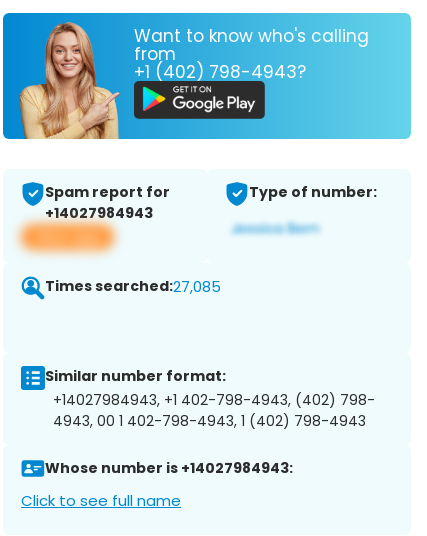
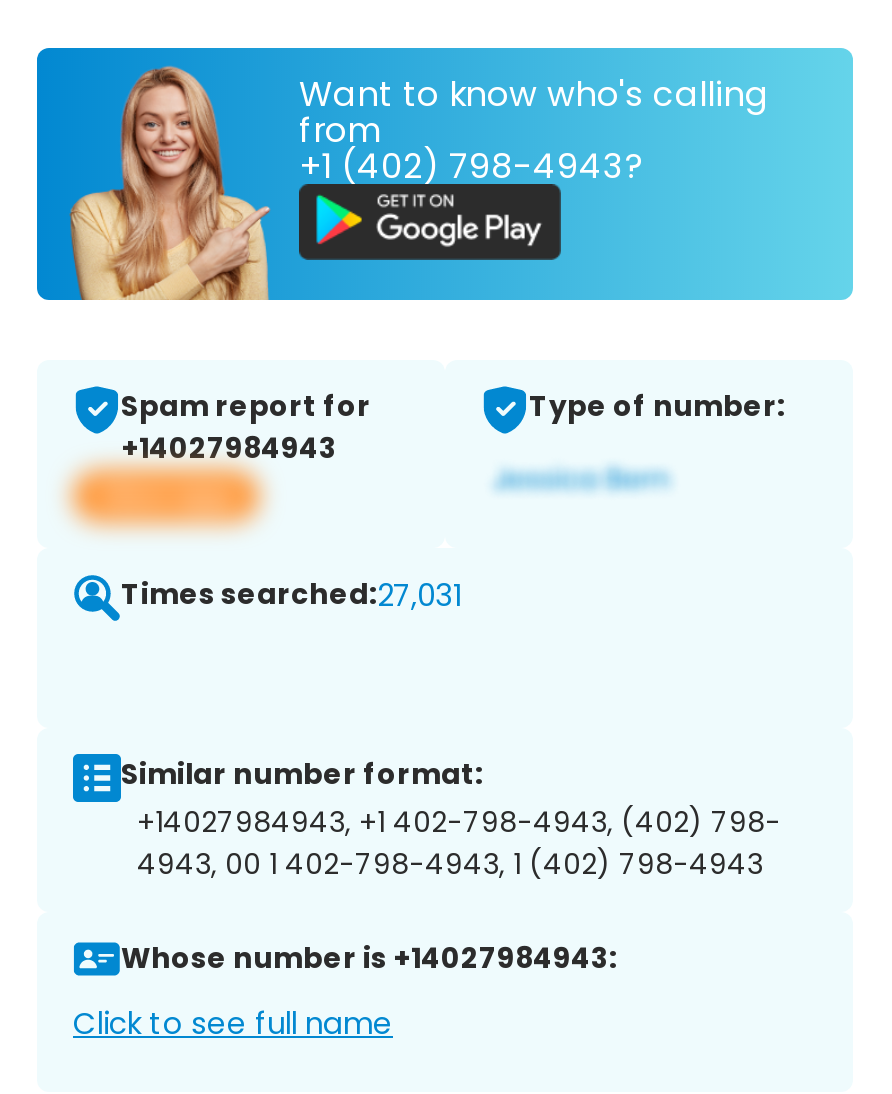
[45,276,221,297] Times searched:27,085 -> [121,574,463,616] Times searched:27,031

